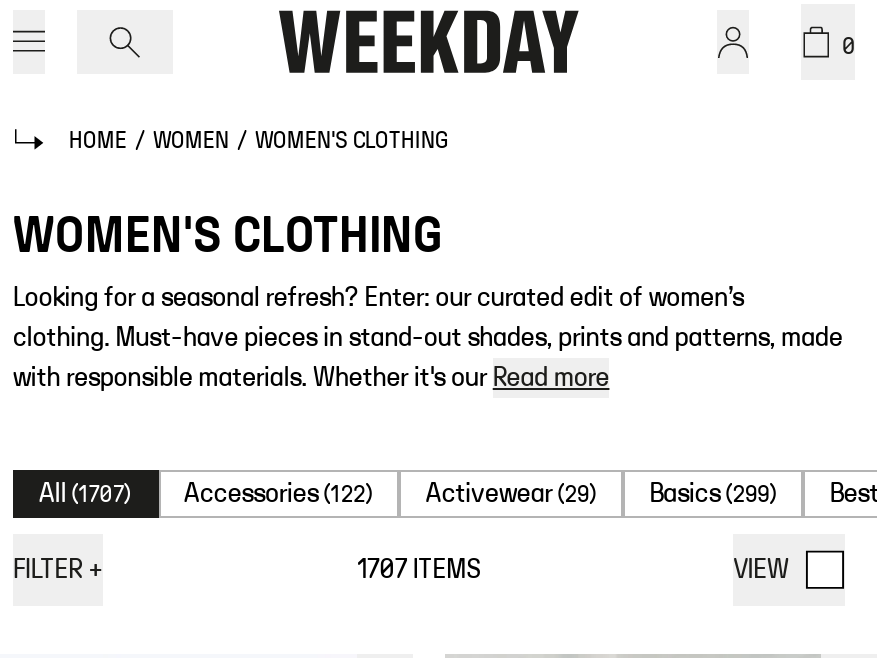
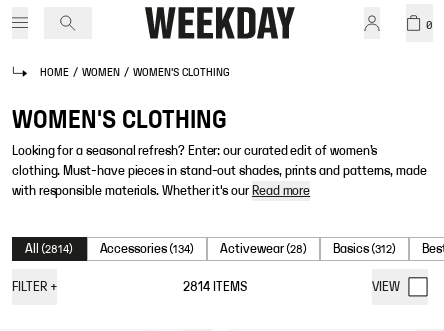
[39,480,132,508] All (1707) -> [25,242,73,256] All (2814)
[184,480,374,508] Accessories (122) -> [99,242,194,256] Accessories (134)
[426,480,597,508] Activewear (29) -> [220,242,307,256] Activewear (28)
[649,480,778,508] Basics (299) -> [333,242,396,256] Basics (312)
[357,556,480,584] 1707 ITEMS -> [183,280,246,294] 2814 ITEMS

